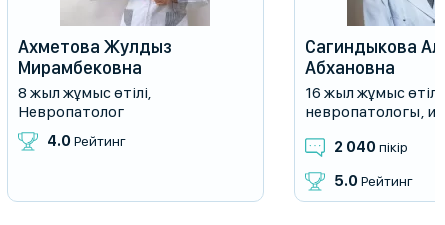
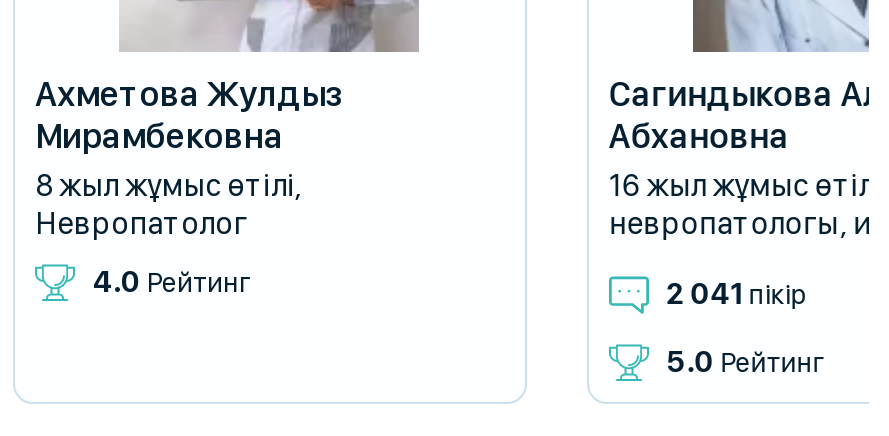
[334,137,408,156] 2 040 пікір -> [667,274,807,312] 2 041 пікір

